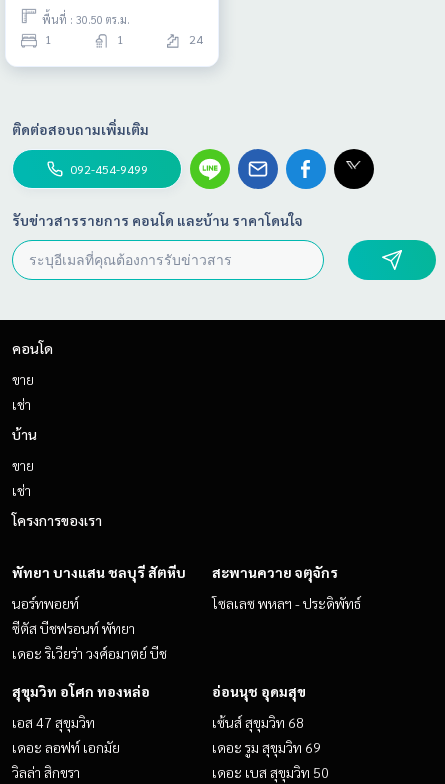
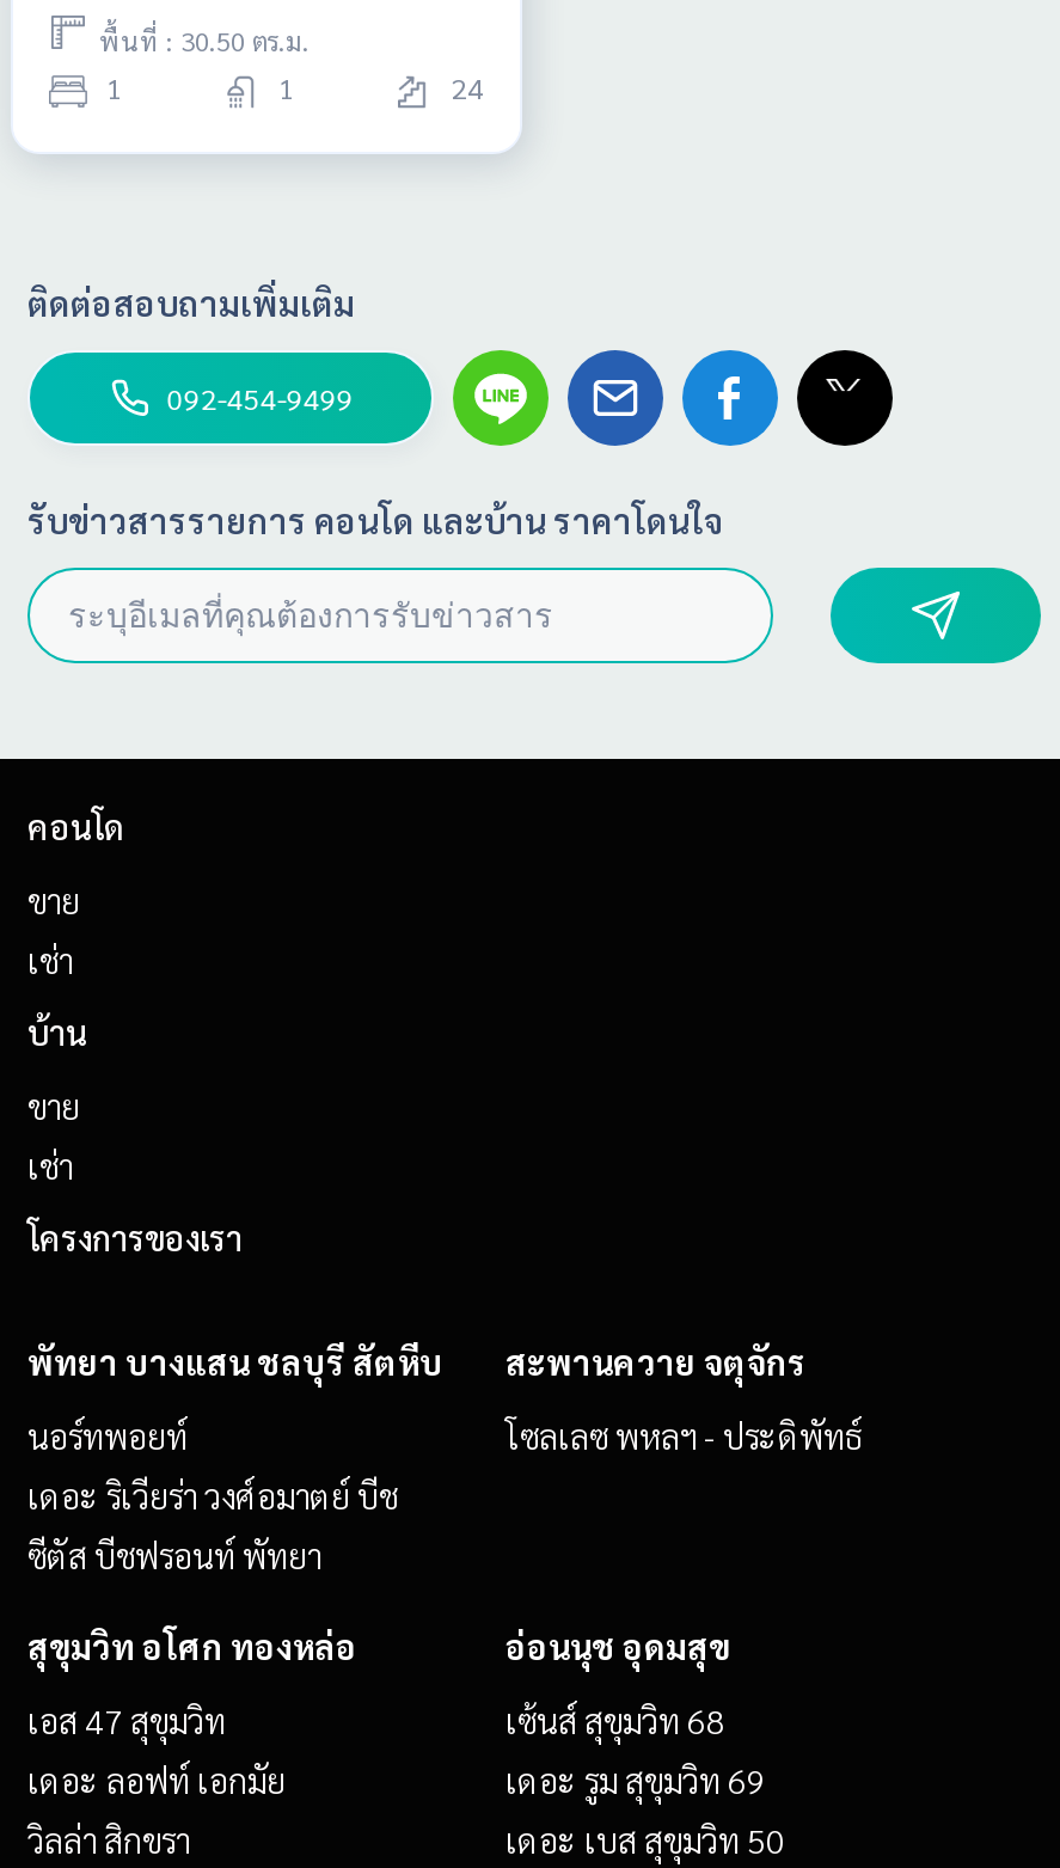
moved [12,619,135,637] -> [27,1533,321,1576]: ซีตัส บีชฟรอนท์ พัทยา
moved [12,644,167,662] -> [27,1473,398,1516]: เดอะ ริเวียร่า วงศ์อมาตย์ บีช

